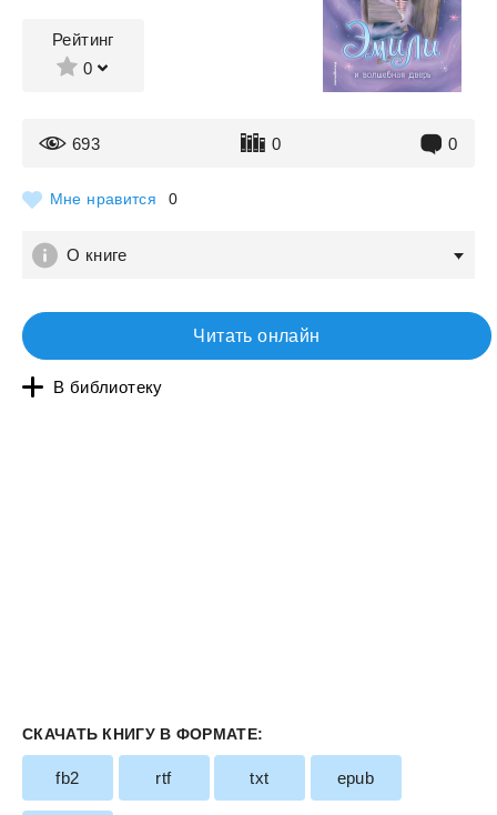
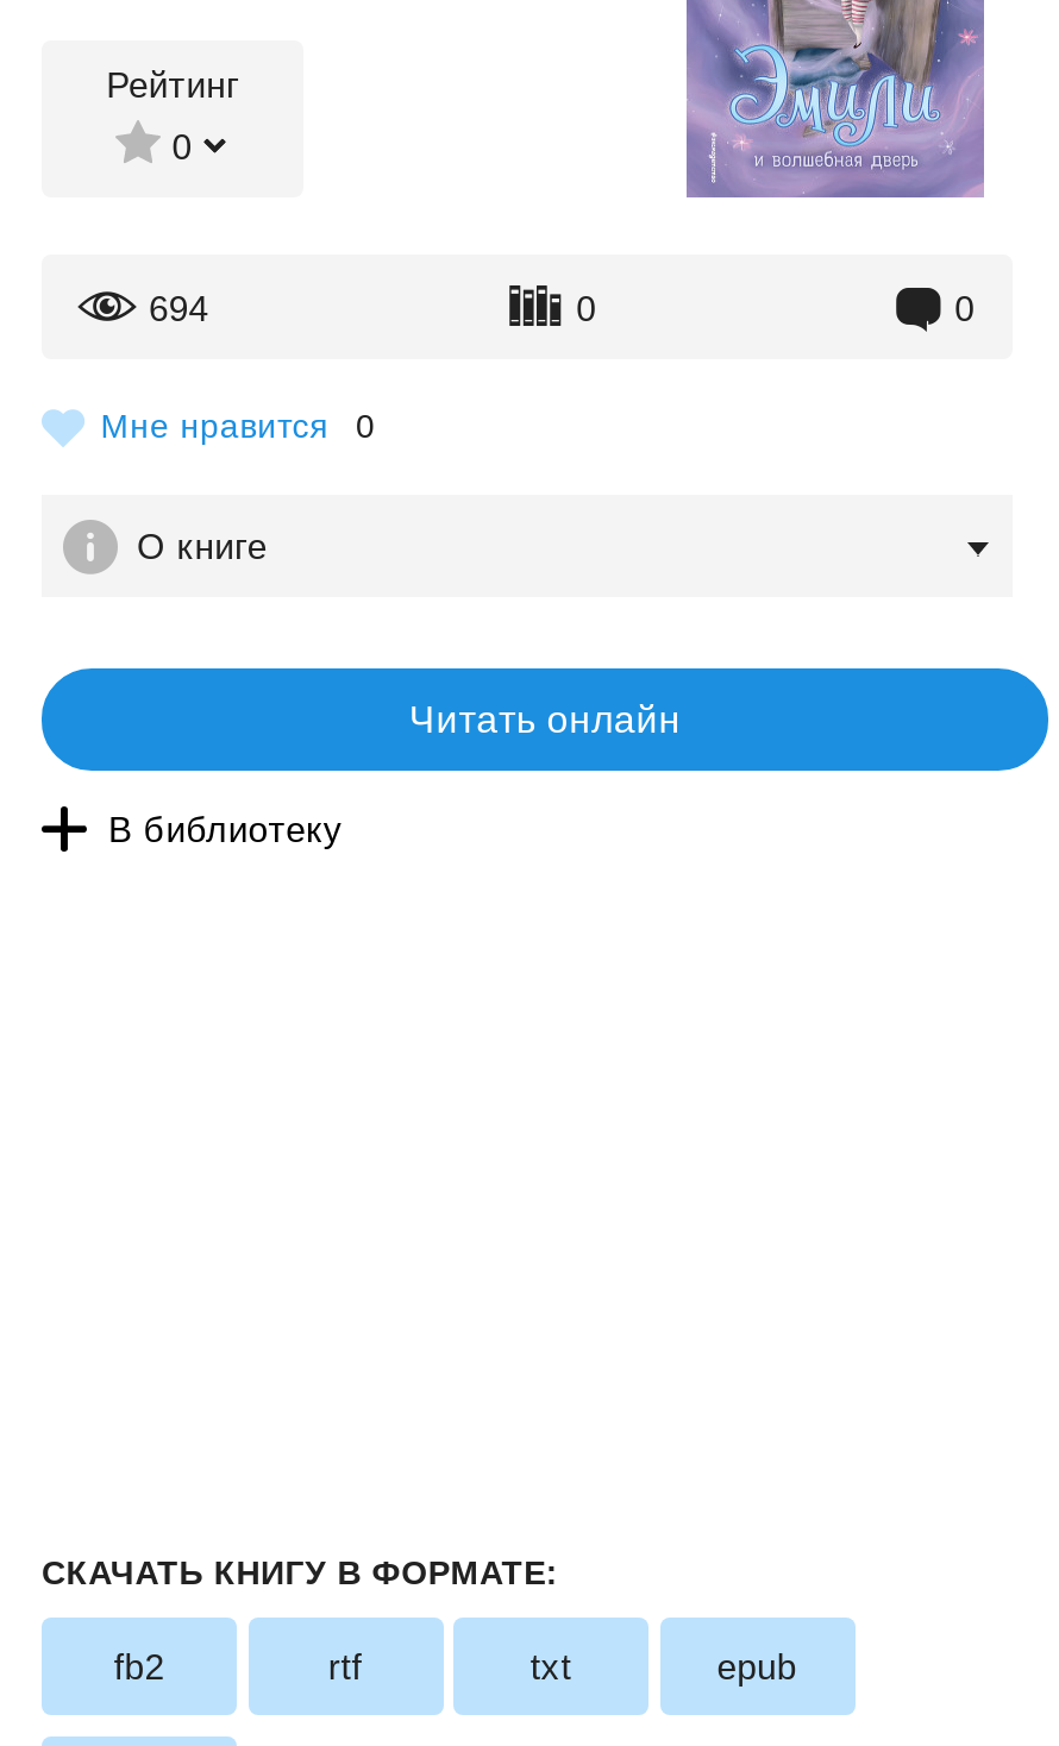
[72,134,100,153] 693 -> [149,288,208,328] 694

